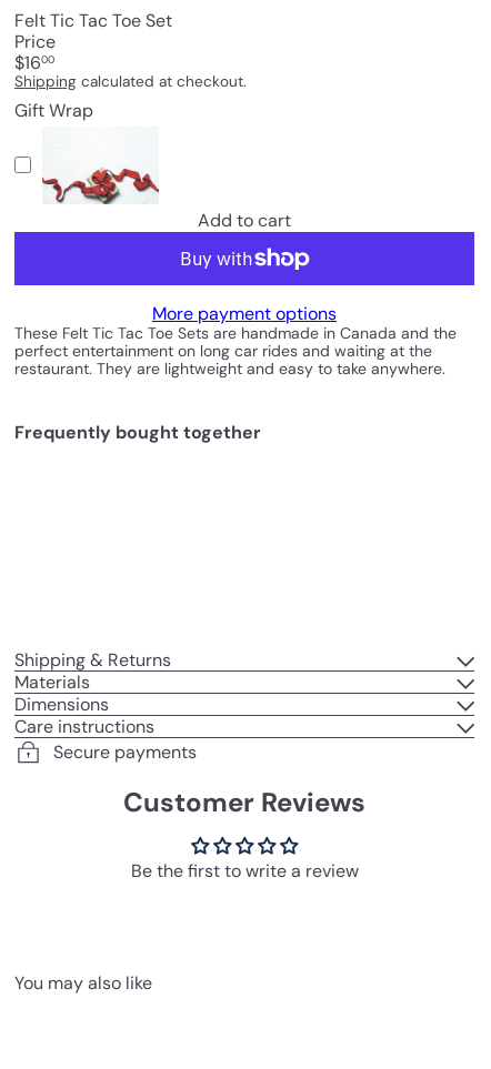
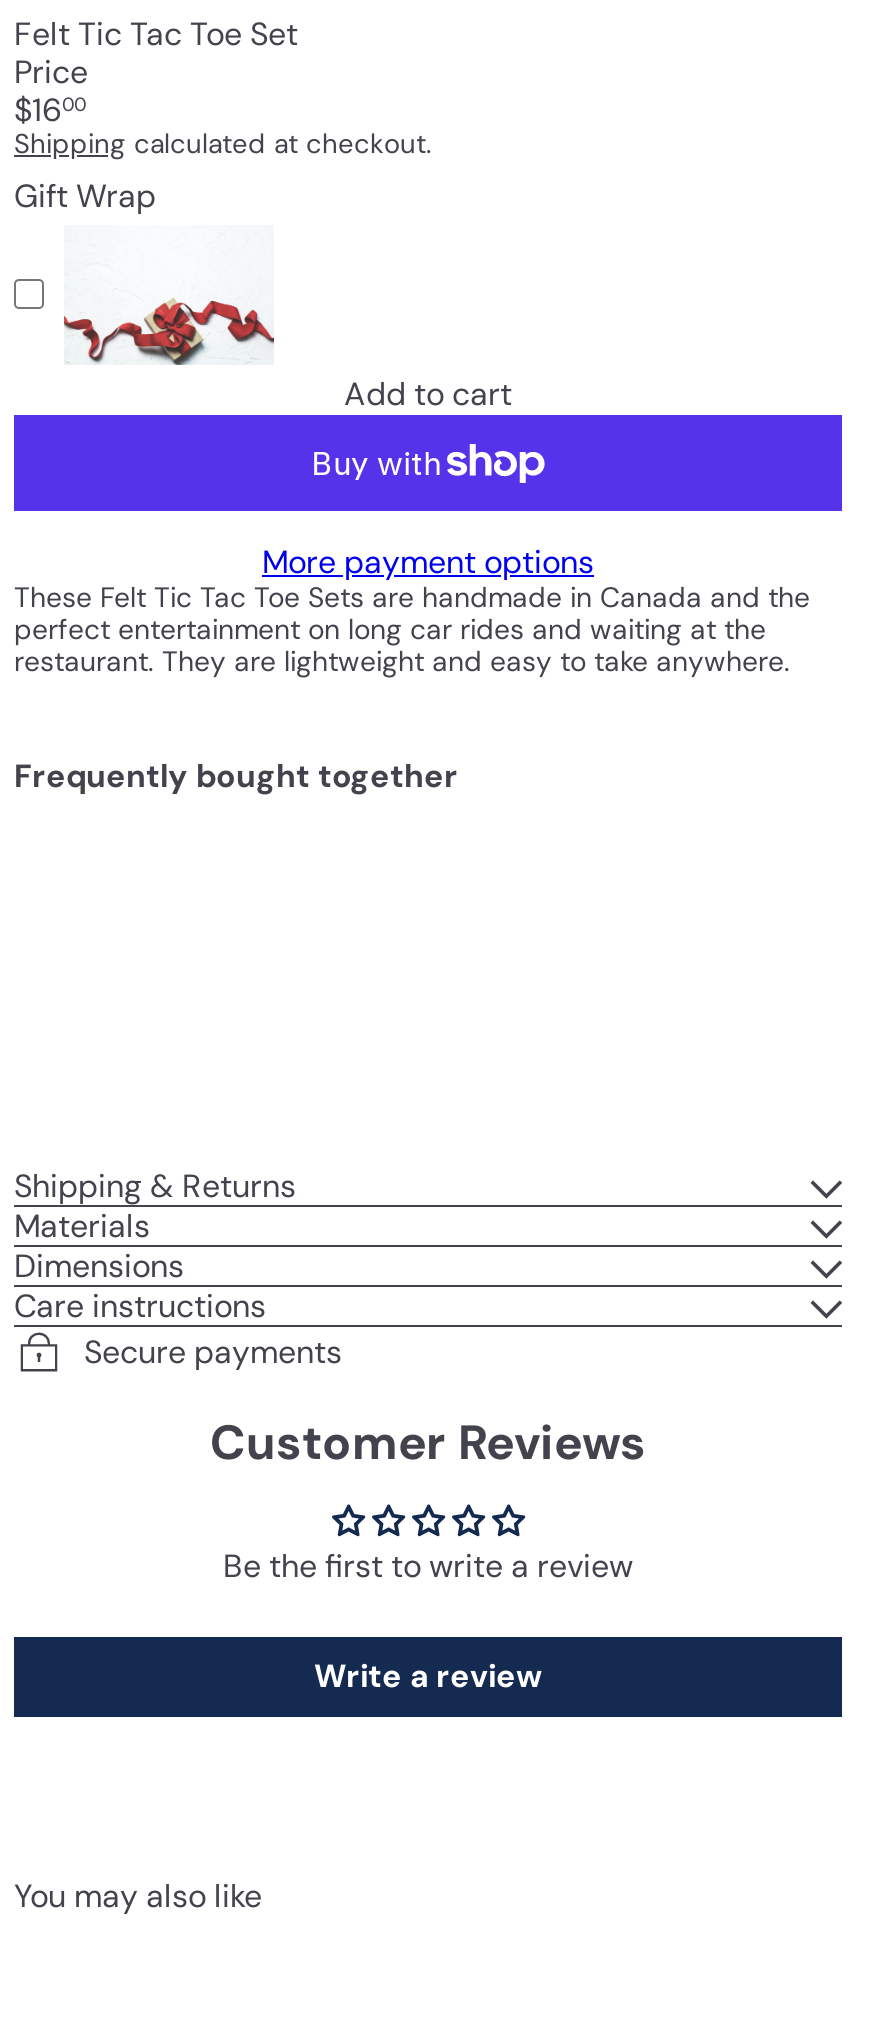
none -> [314,1655,542,1697] Write a review

